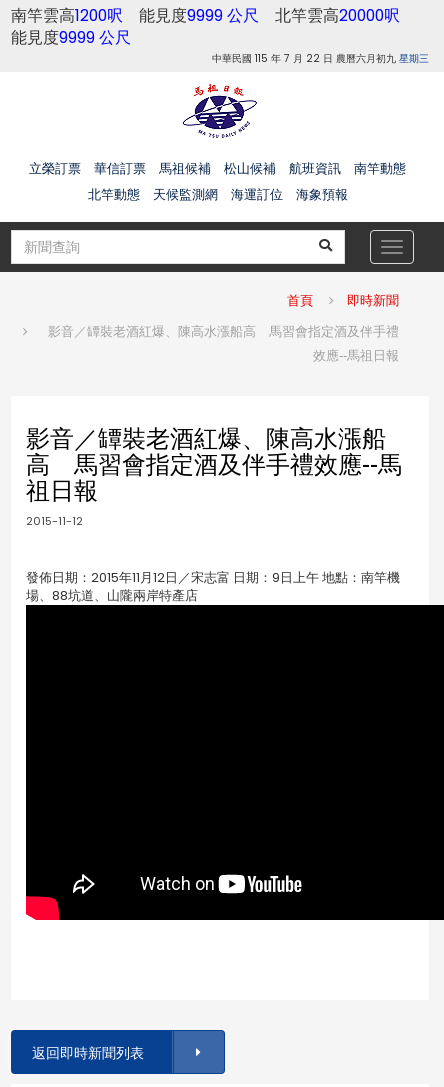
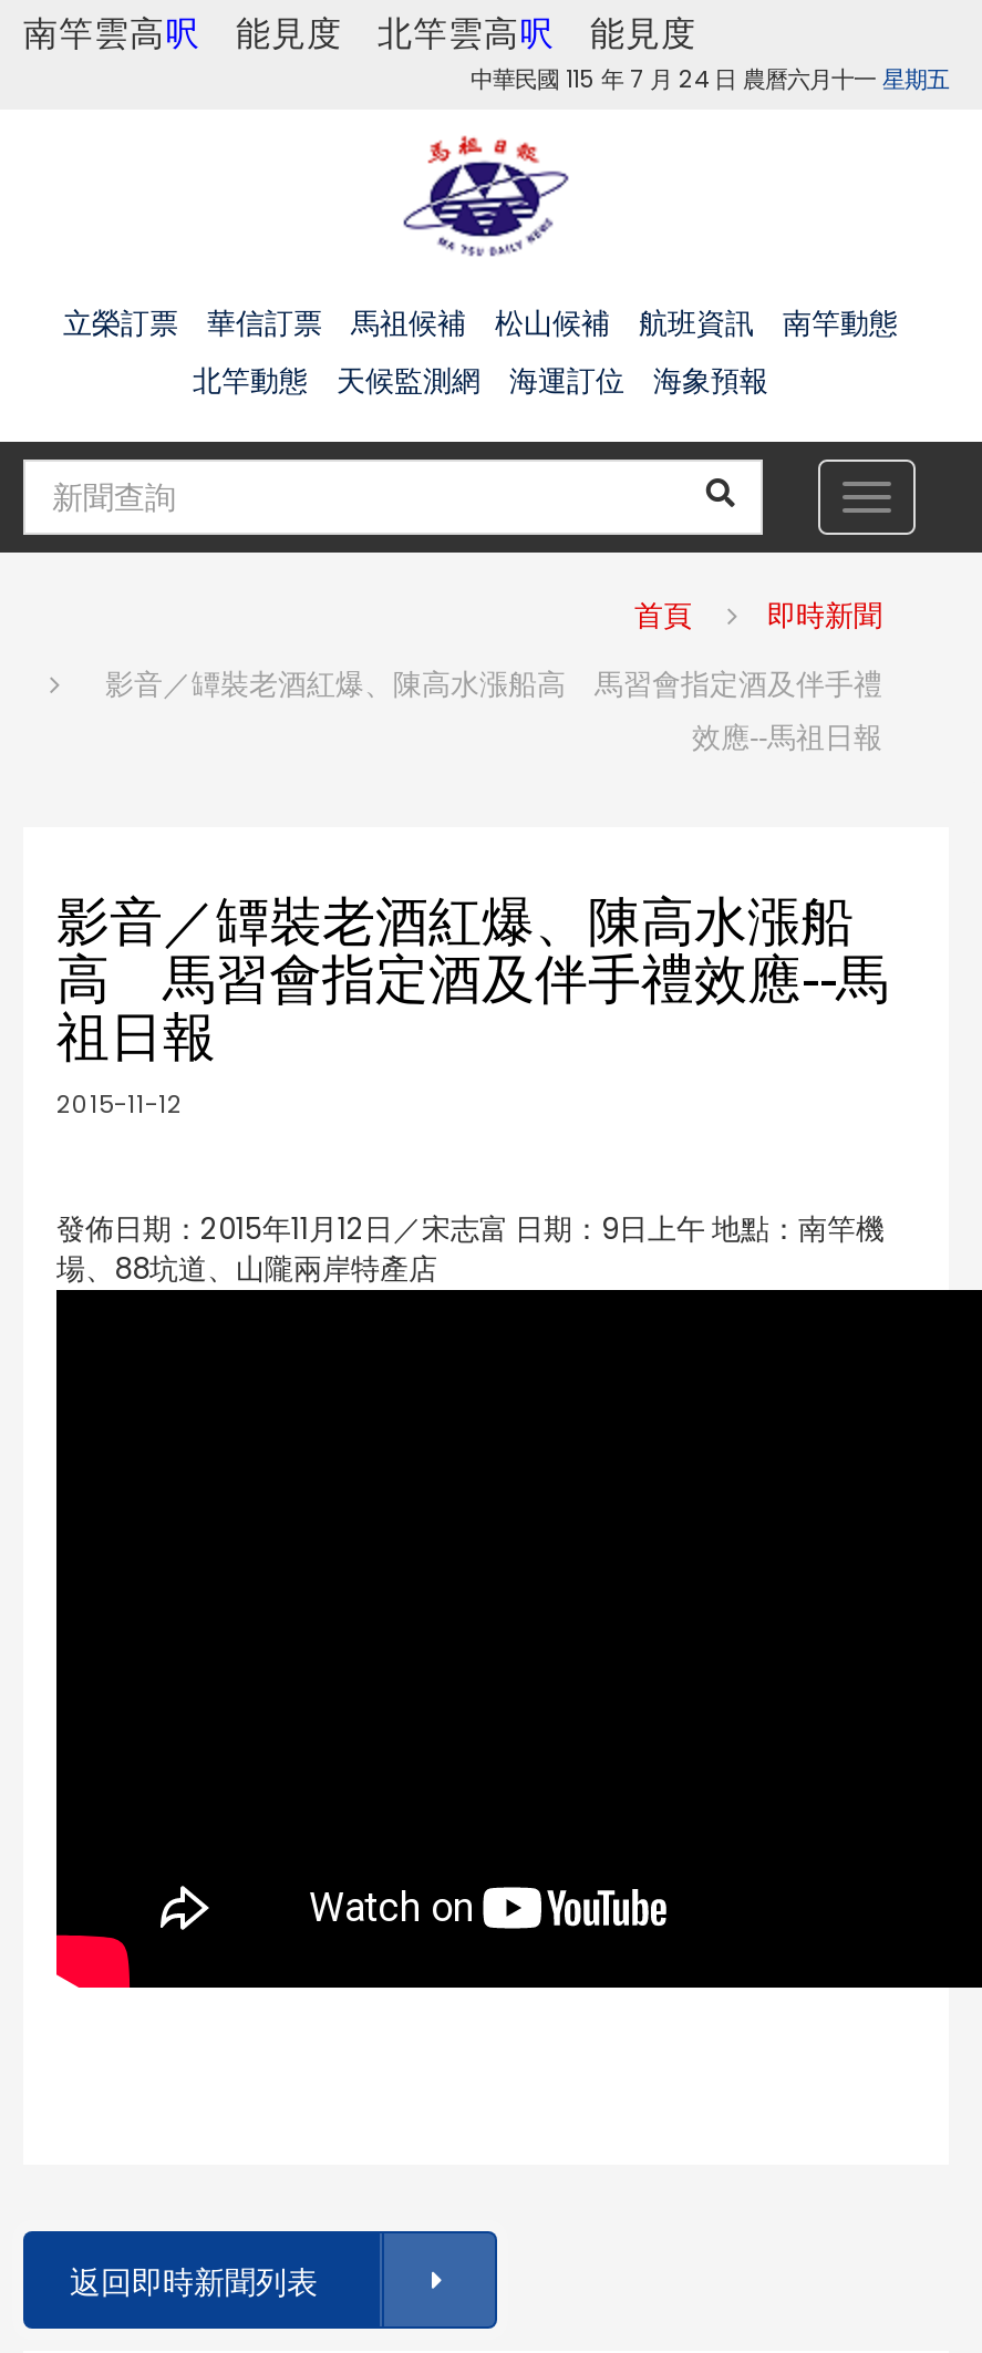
[11,5,429,66] 南竿雲高1200呎能見度9999 公尺北竿雲高20000呎 | 能見度9999 公尺 | 中華民國 115 年 7 月 22 日 農曆六月初九星期三 -> [23,10,949,96] 南竿雲高呎能見度 | 北竿雲高呎能見度 | 中華民國 115 年 7 月 24 日 農曆六月十一星期五

